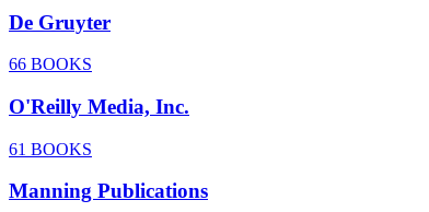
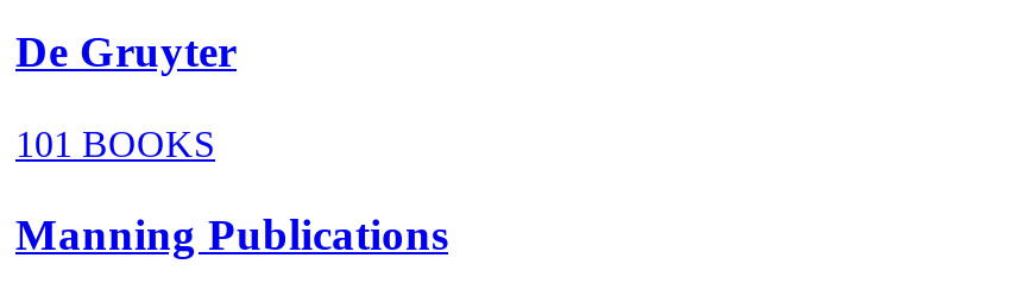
[9,55,189,158] 66 BOOKS | O'Reilly Media, Inc. | 61 BOOKS -> [15,123,215,164] 101 BOOKS

